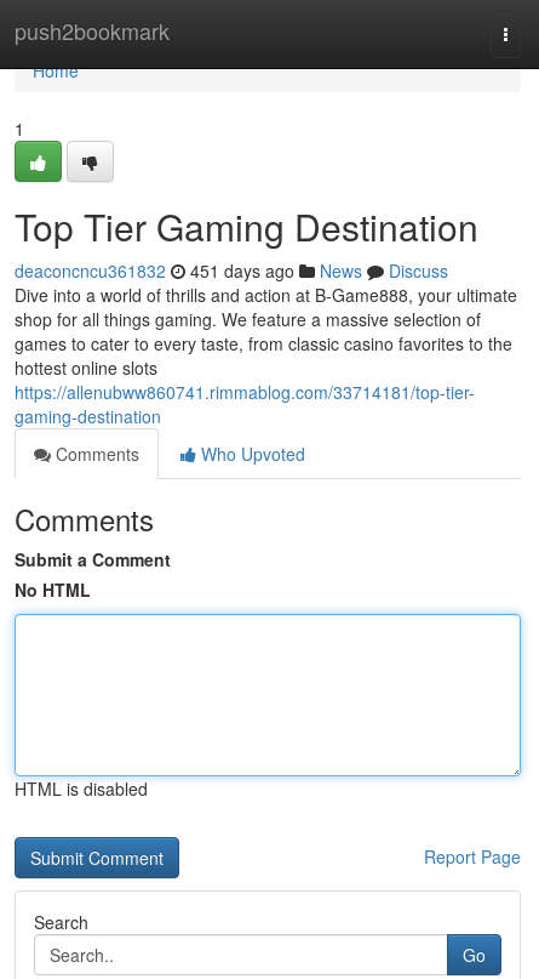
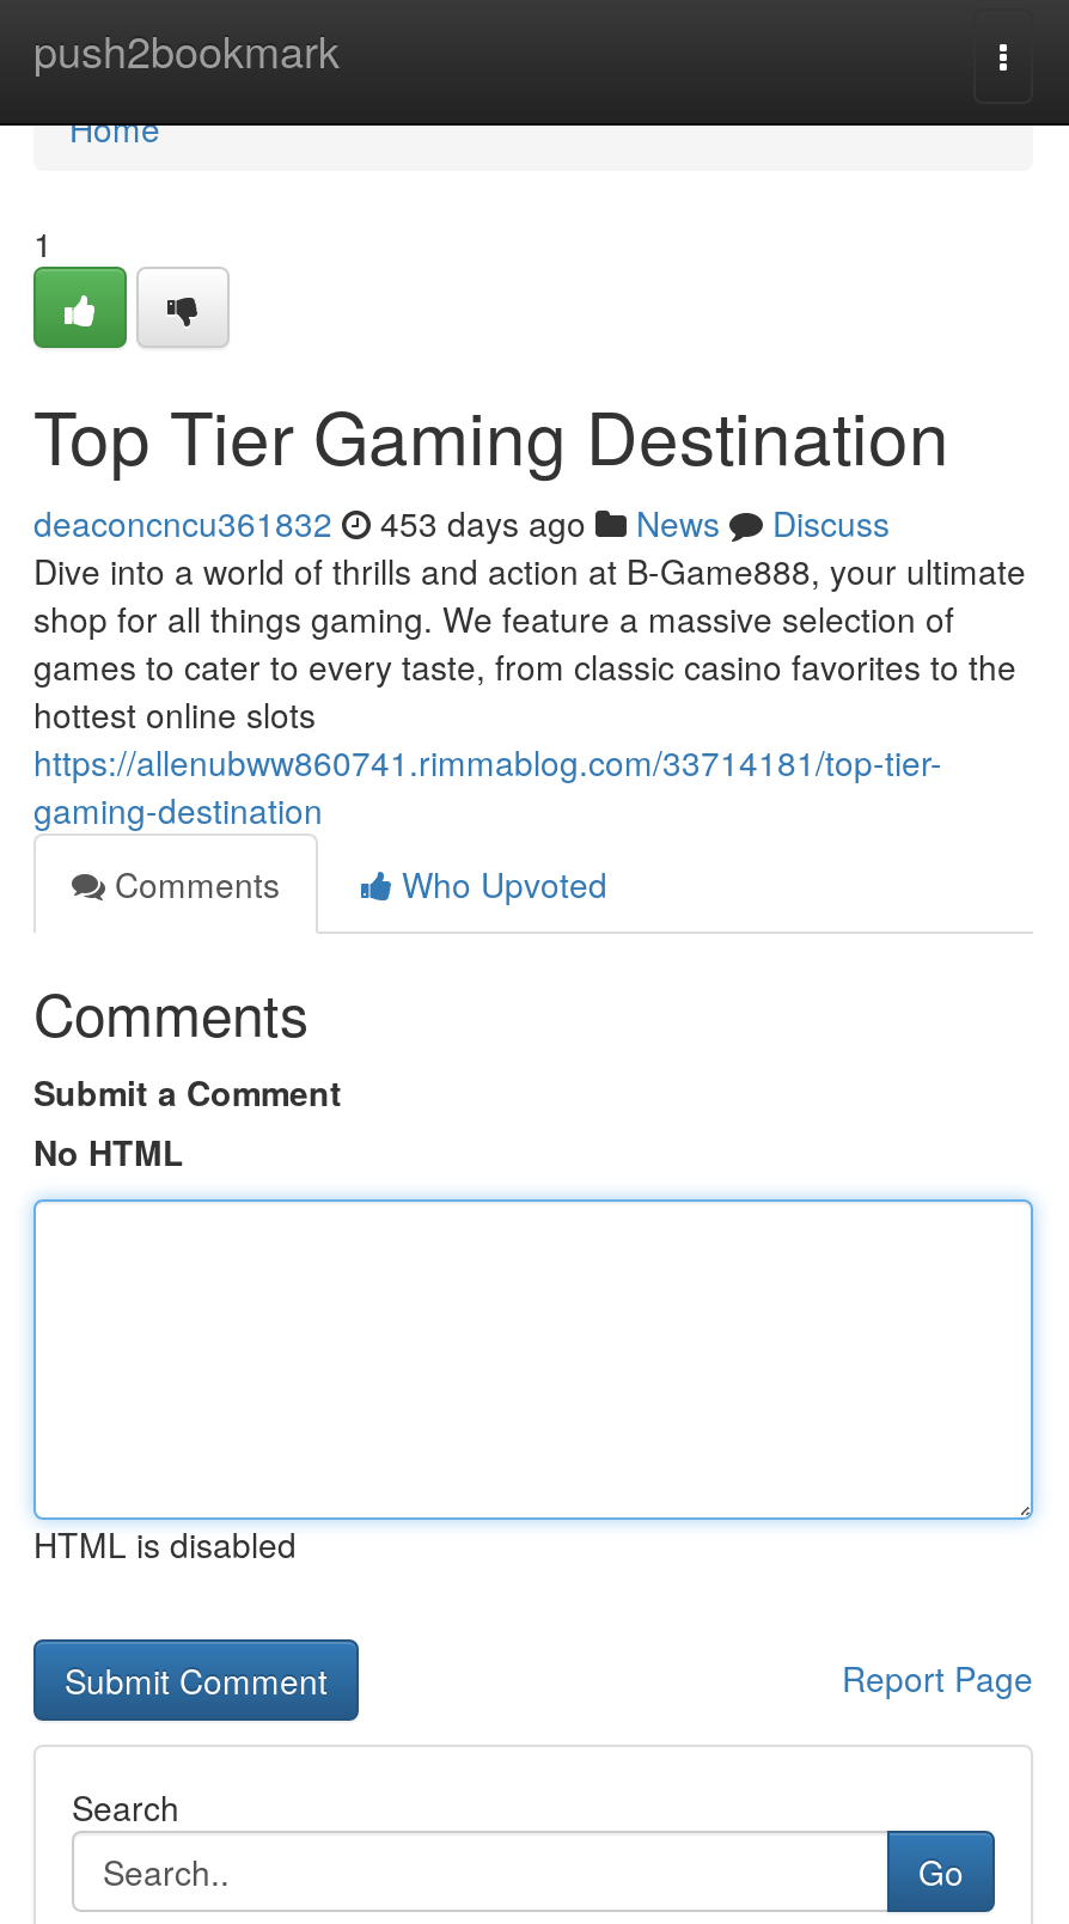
[15,258,448,283] deaconcncu361832 451 days ago News Discuss -> [33,499,890,546] deaconcncu361832 453 days ago News Discuss

